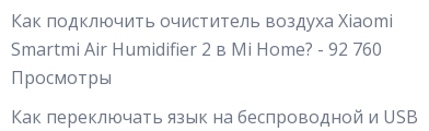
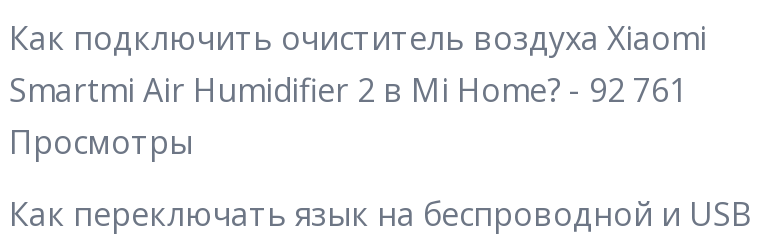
[11,37,382,61] Smartmi Air Humidifier 2 в Mi Home? - 92 760 -> [9,69,687,113] Smartmi Air Humidifier 2 в Mi Home? - 92 761

